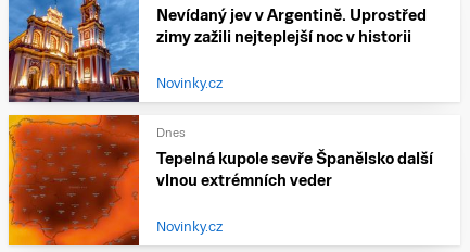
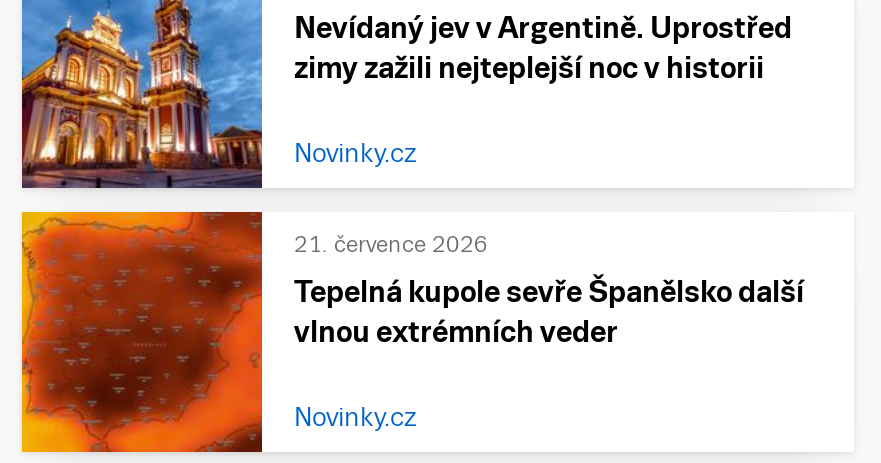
[156,126,186,139] Dnes -> [294,232,488,256] 21. července 2026

